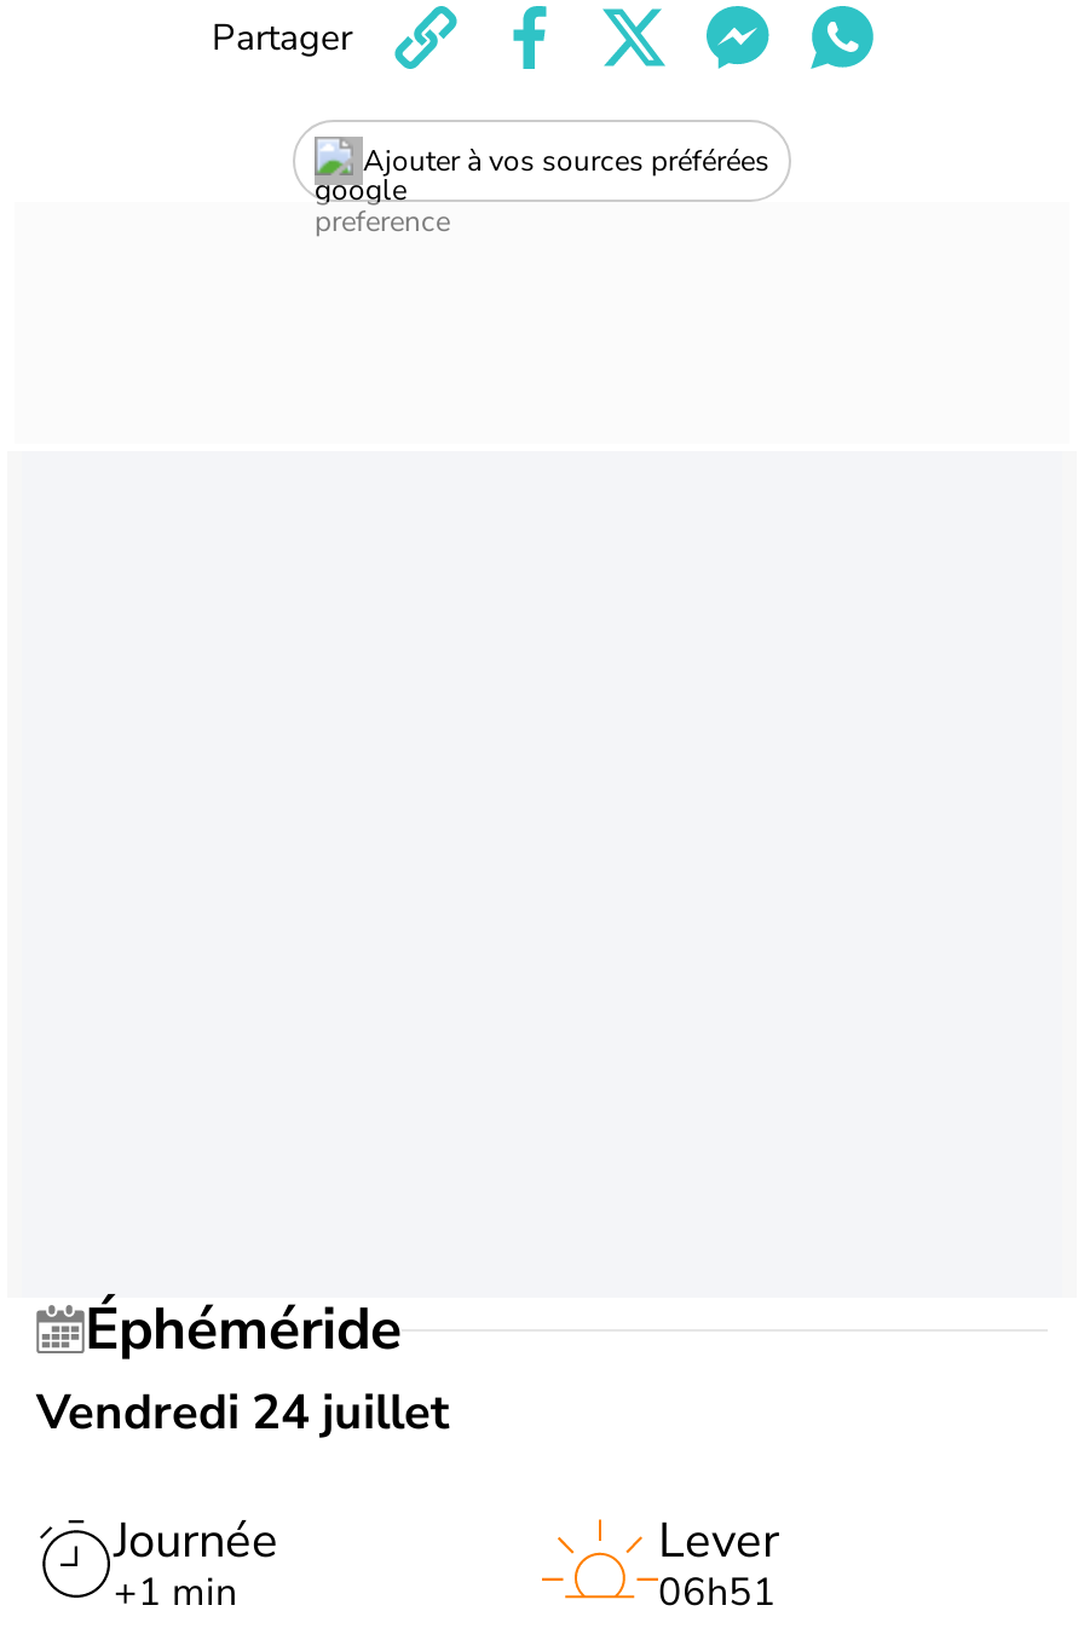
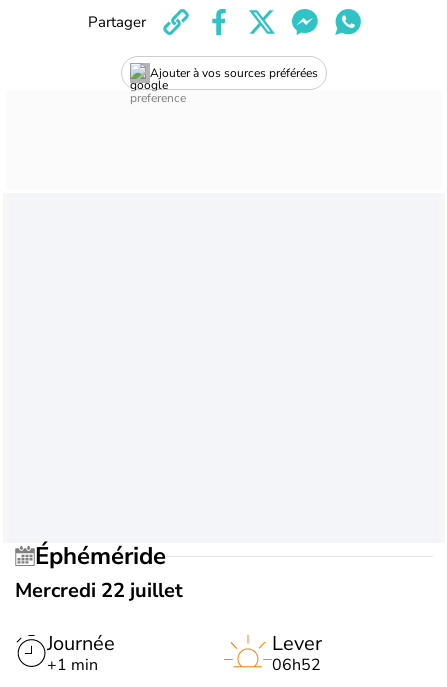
[36,1380,450,1445] Vendredi 24 juillet -> [15,577,183,604] Mercredi 22 juillet
[658,1566,777,1619] 06h51 -> [272,654,321,676] 06h52

